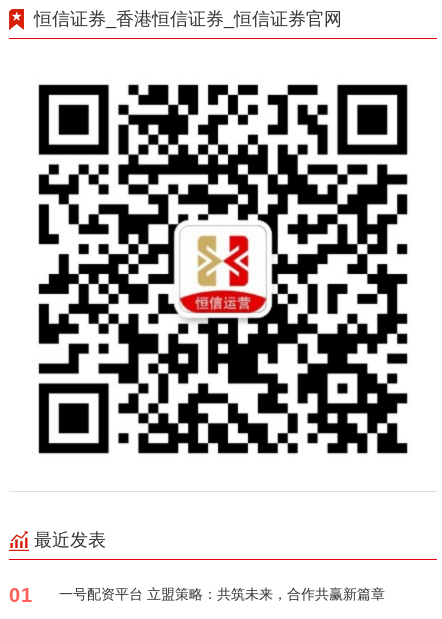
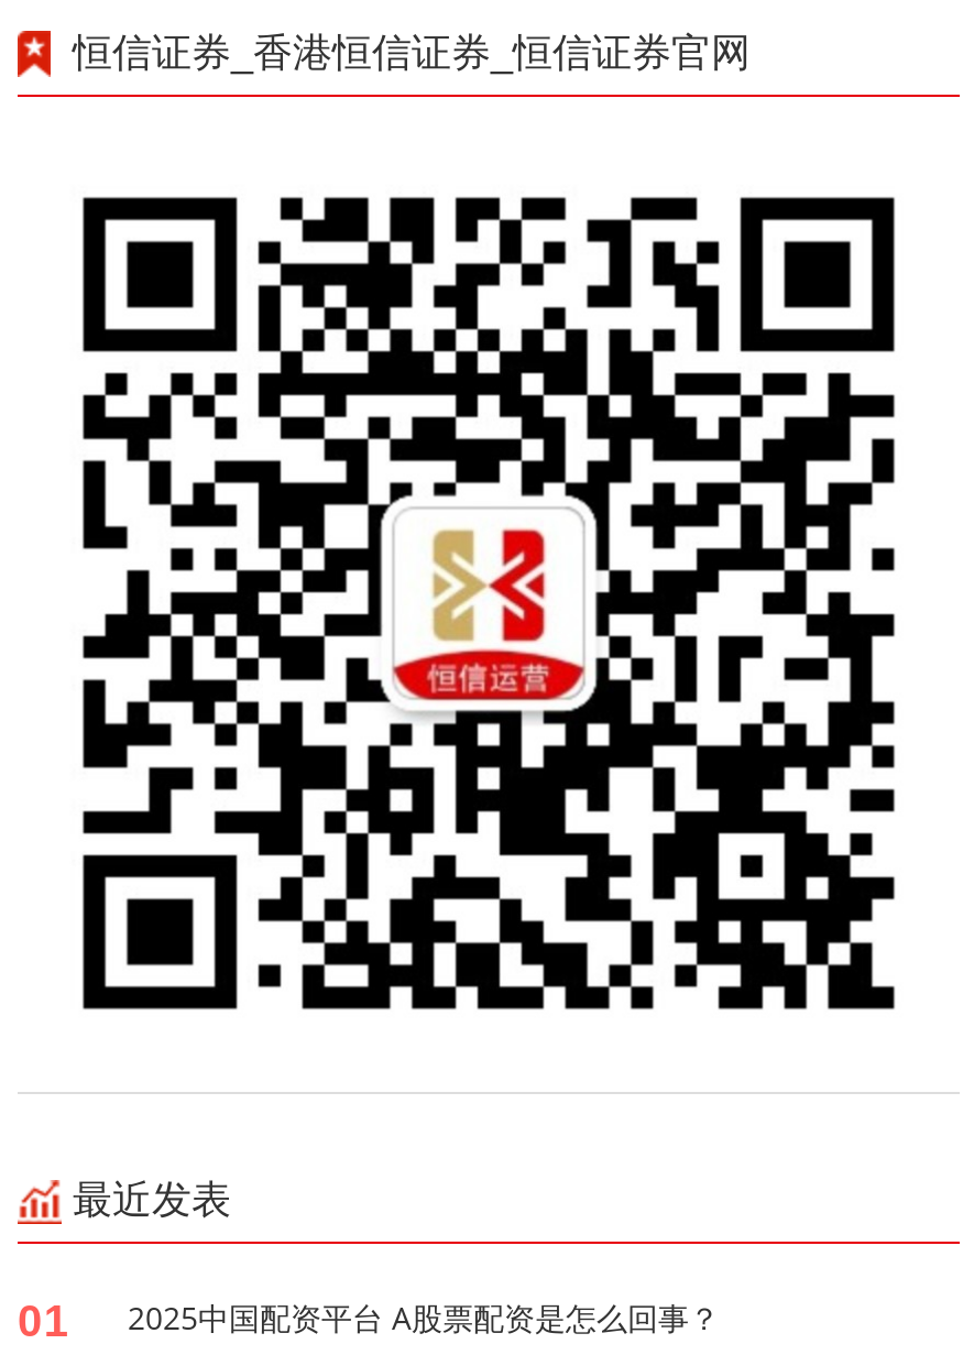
[59,583,385,602] 一号配资平台 立盟策略：共筑未来，合作共赢新篇章 -> [128,1296,720,1337] 2025中国配资平台 A股票配资是怎么回事？

